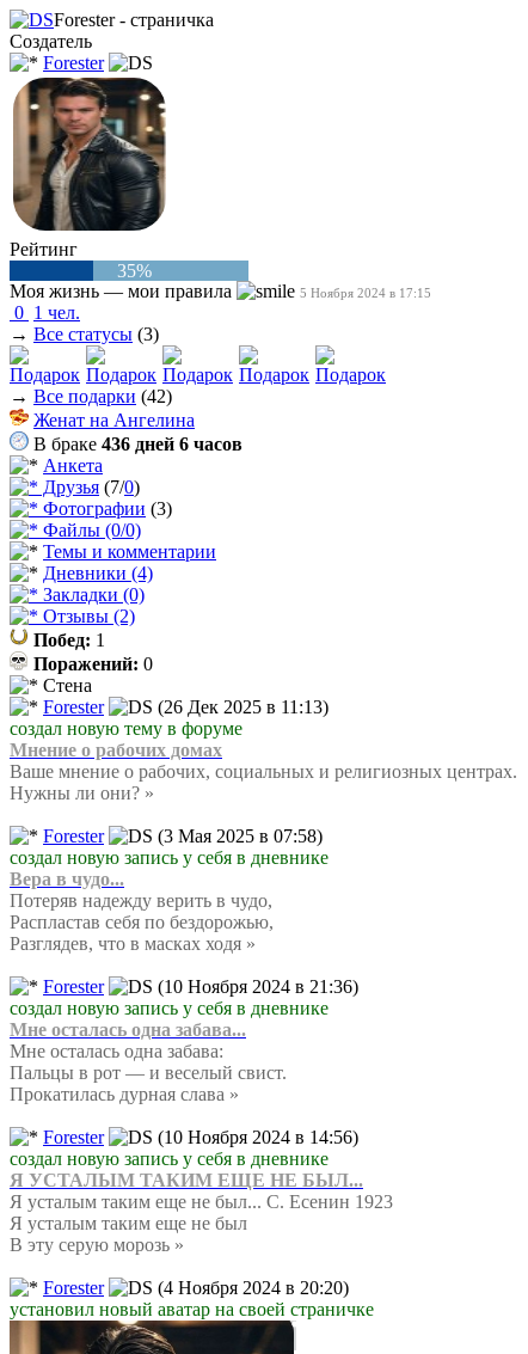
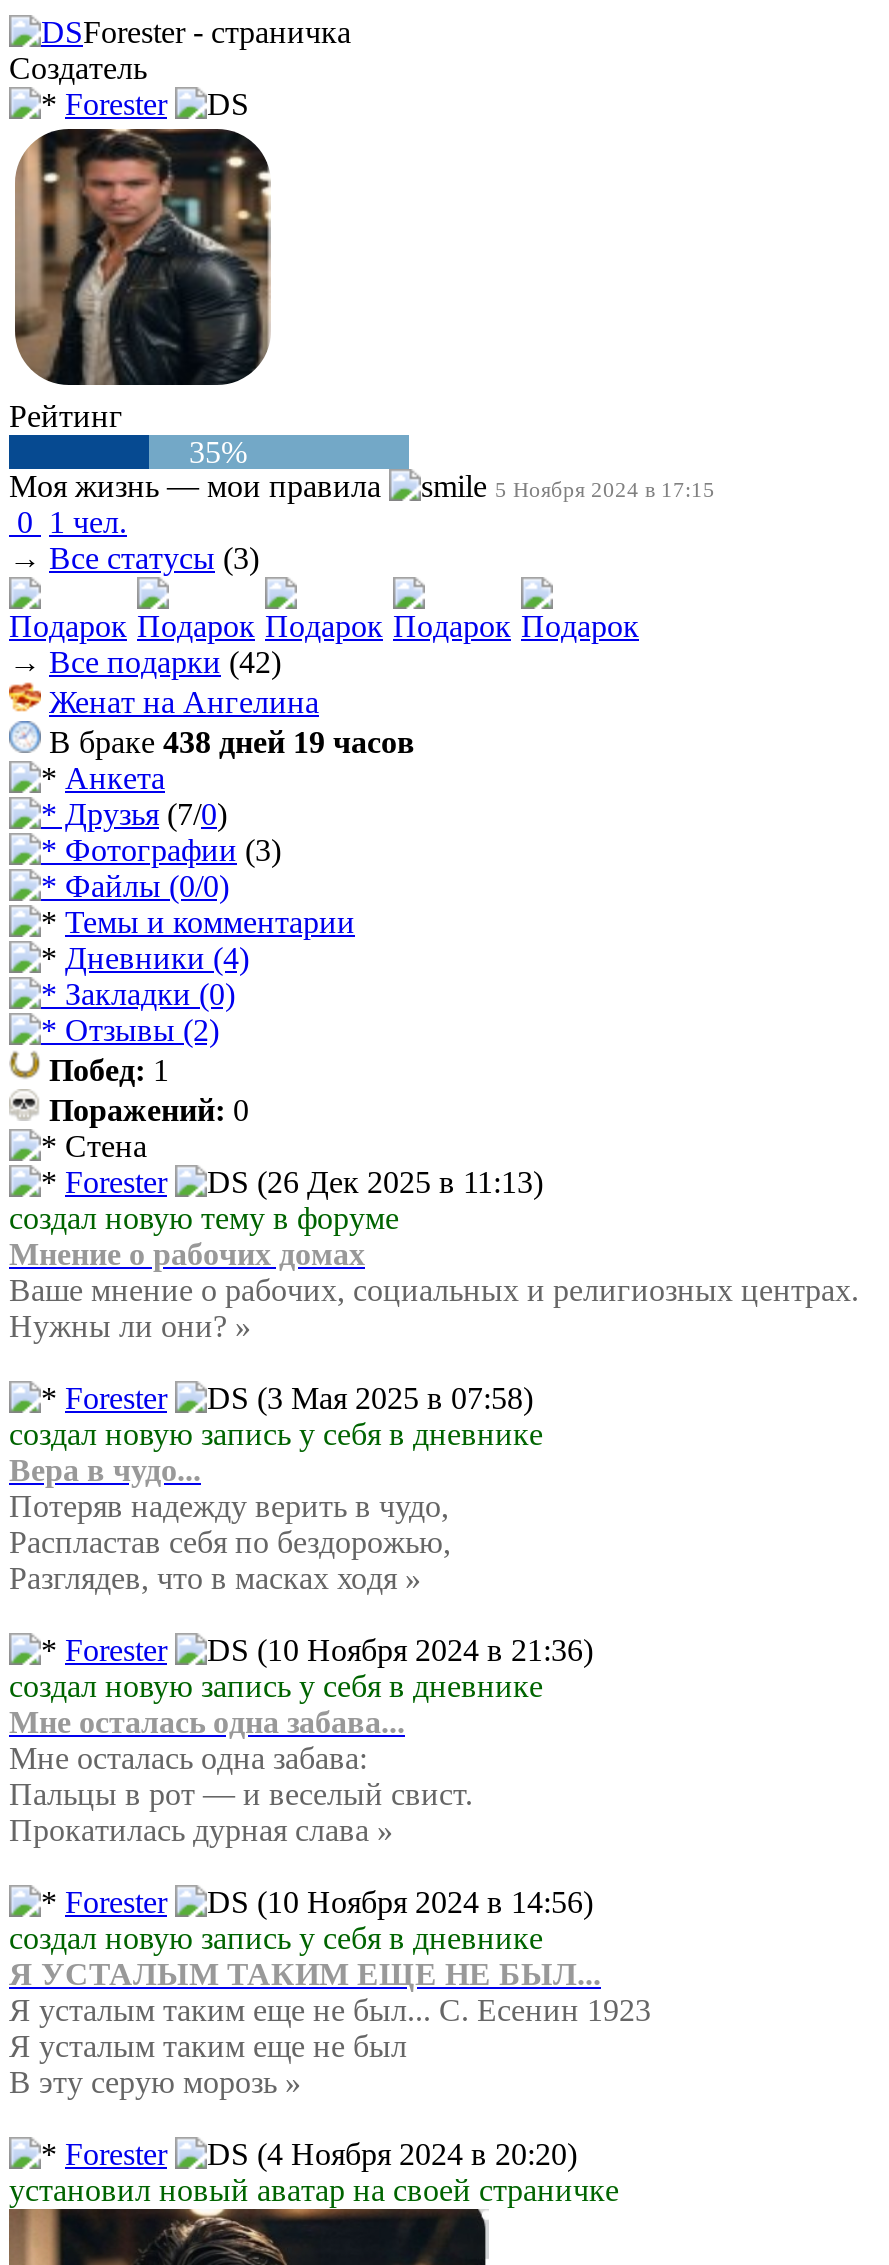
[29,434,242,454] В браке 436 дней 6 часов -> [41,725,415,759] В браке 438 дней 19 часов

